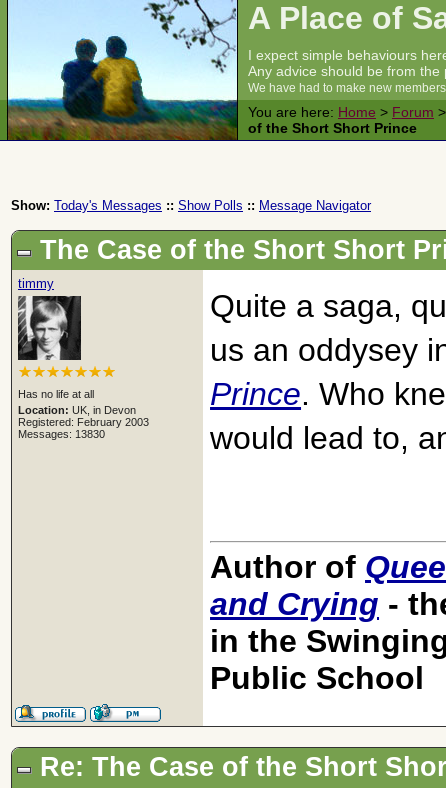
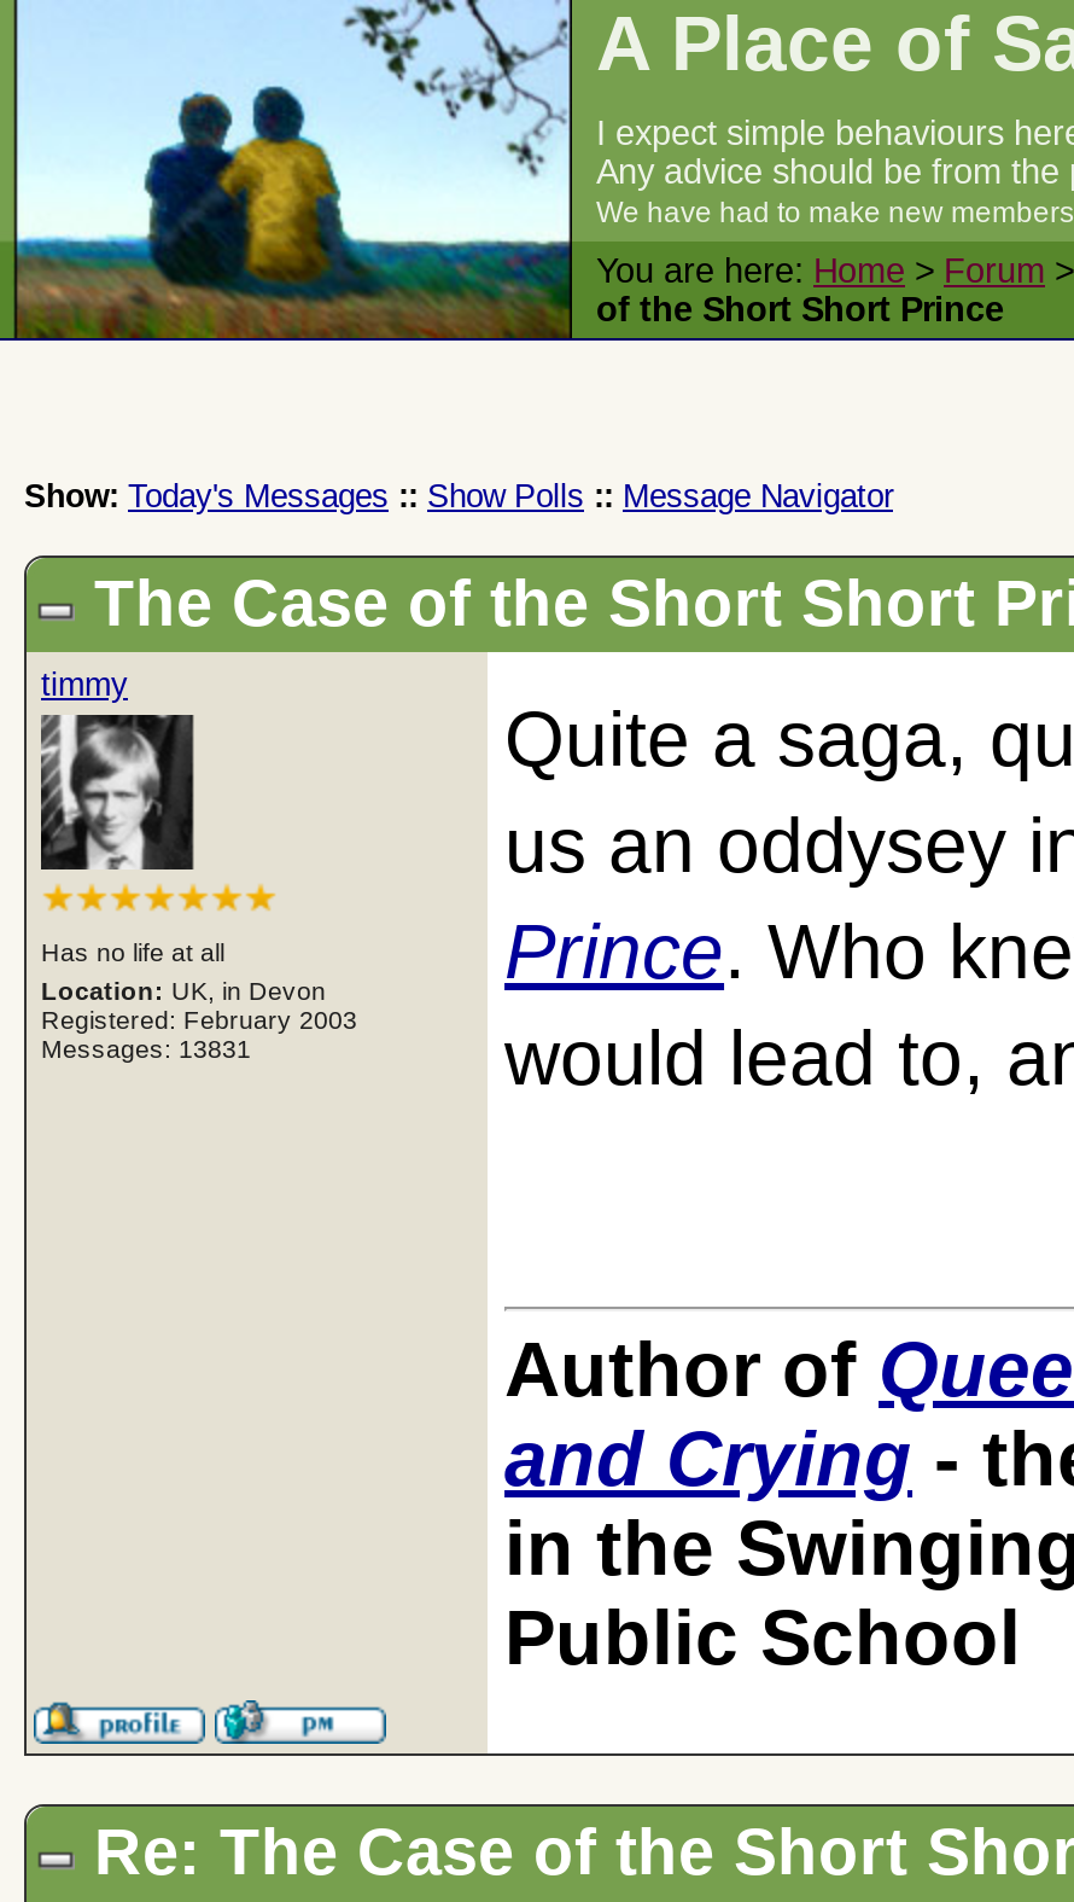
[18,428,105,440] Messages: 13830 -> [41,1034,251,1063] Messages: 13831

